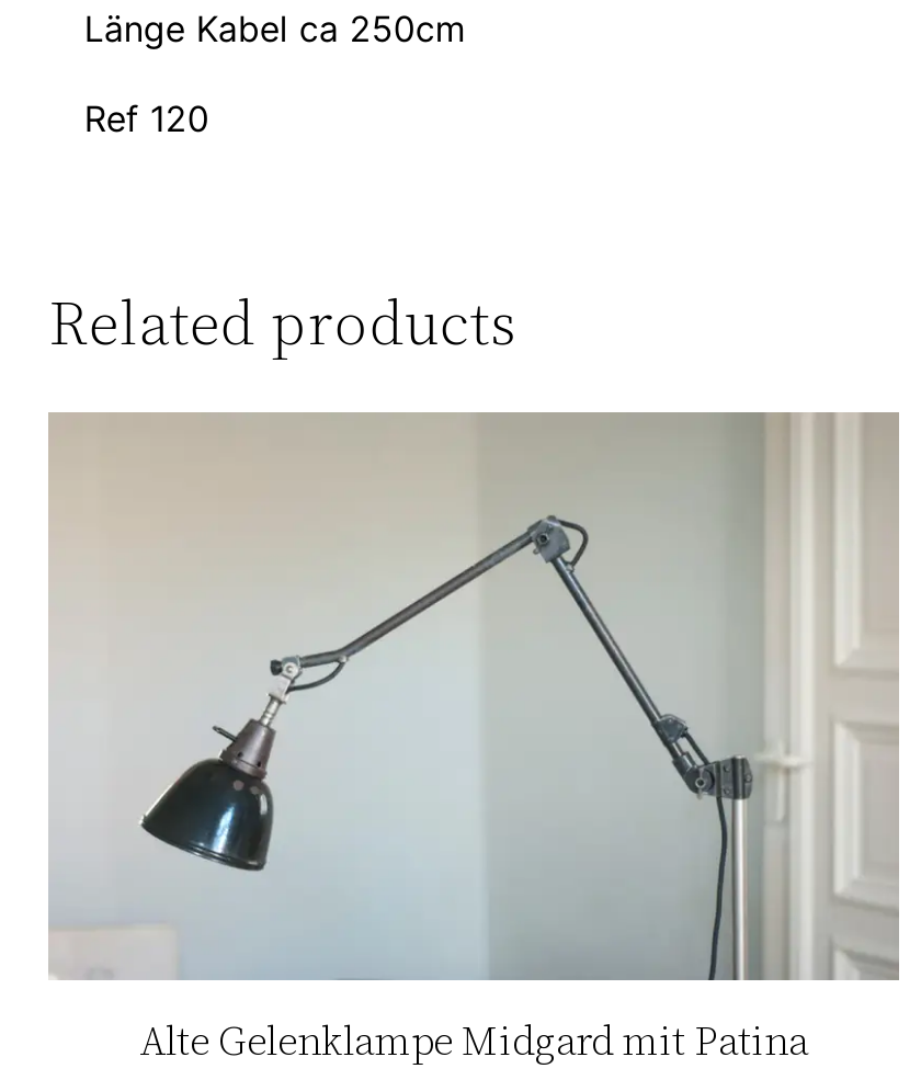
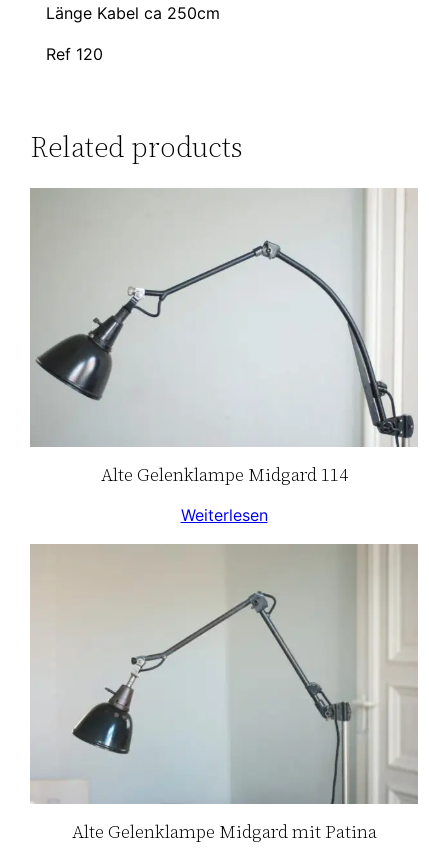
none -> [30,189,417,525] [image] | Alte Gelenklampe Midgard 114 | Weiterlesen

